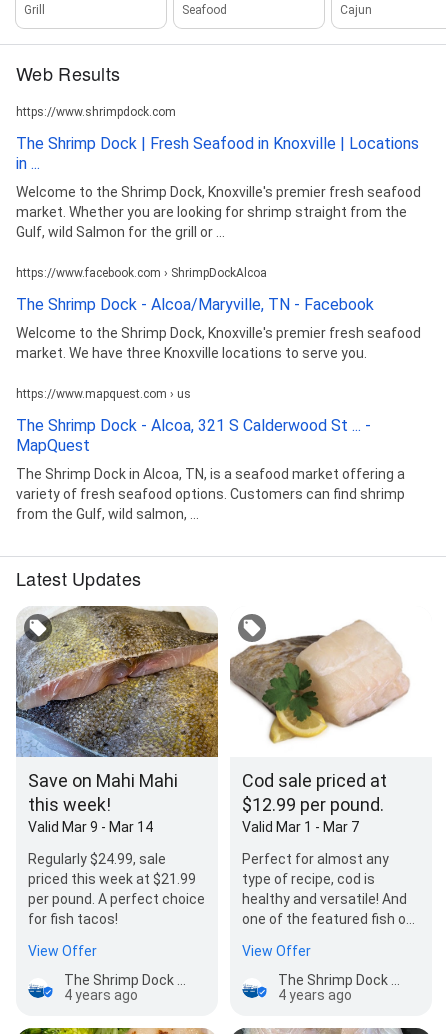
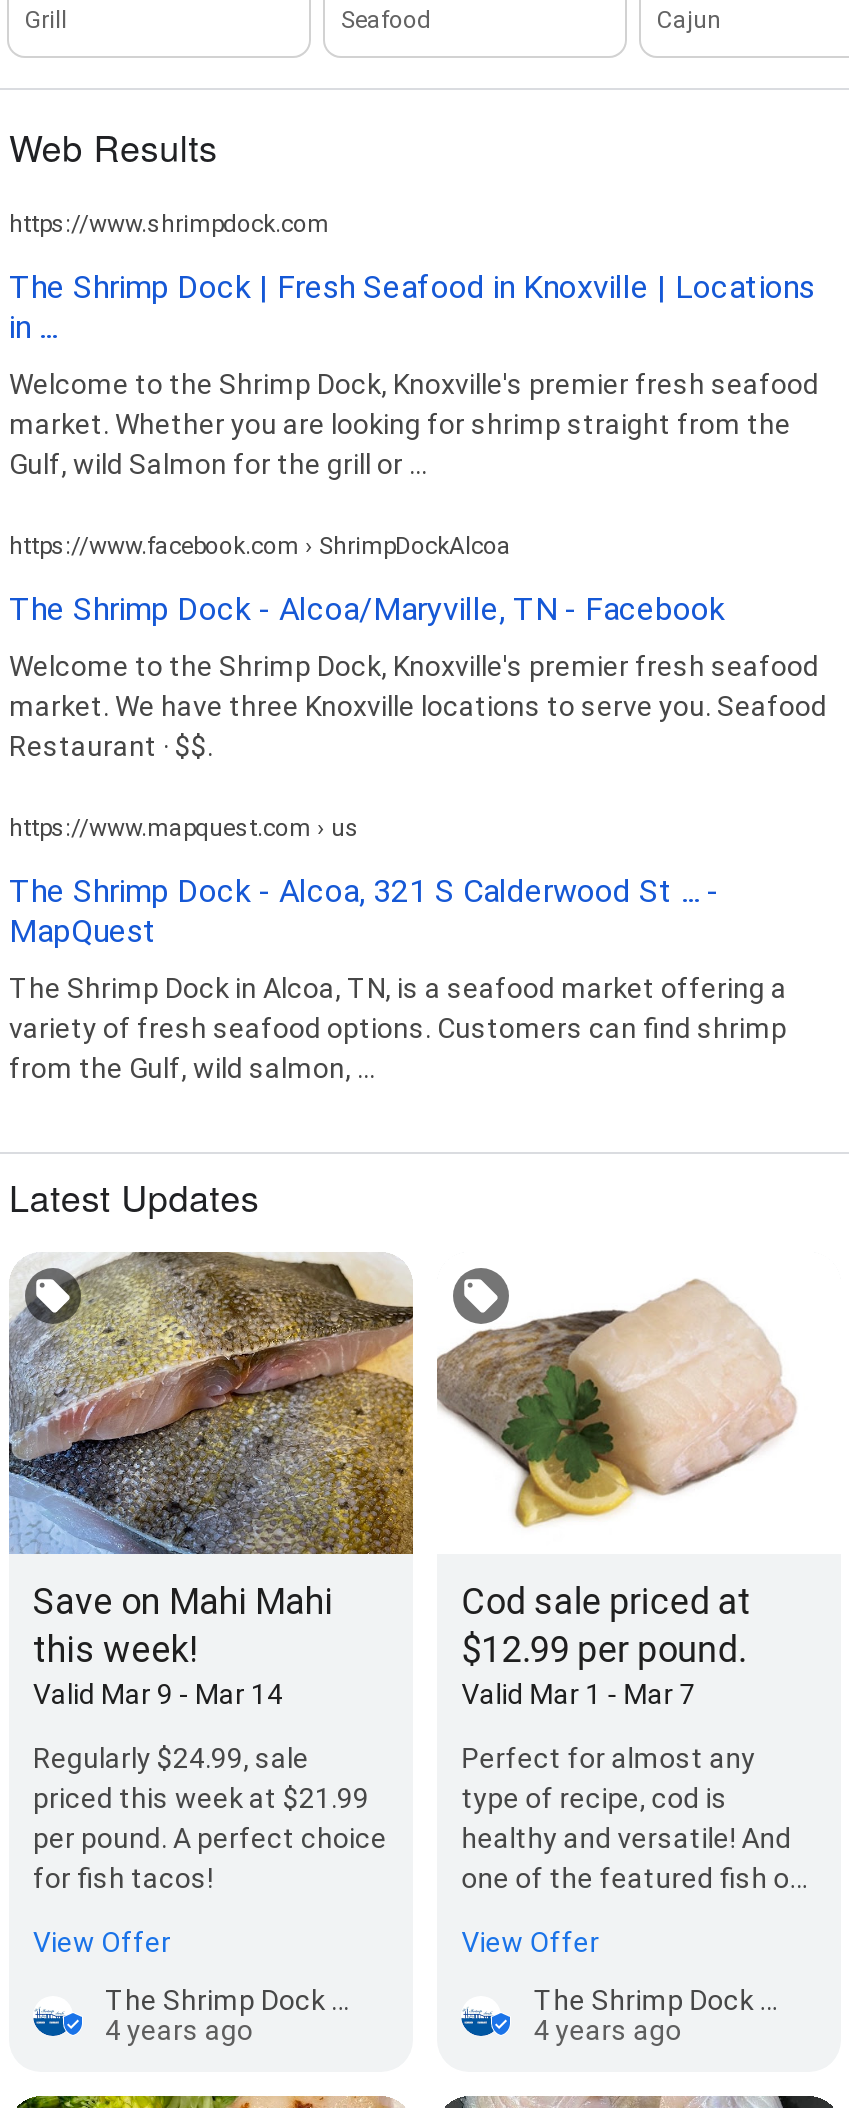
[16,345,367,361] market. We have three Knoxville locations to serve you. -> [9,689,827,761] market. We have three Knoxville locations to serve you. Seafood | Restaurant · $$.

